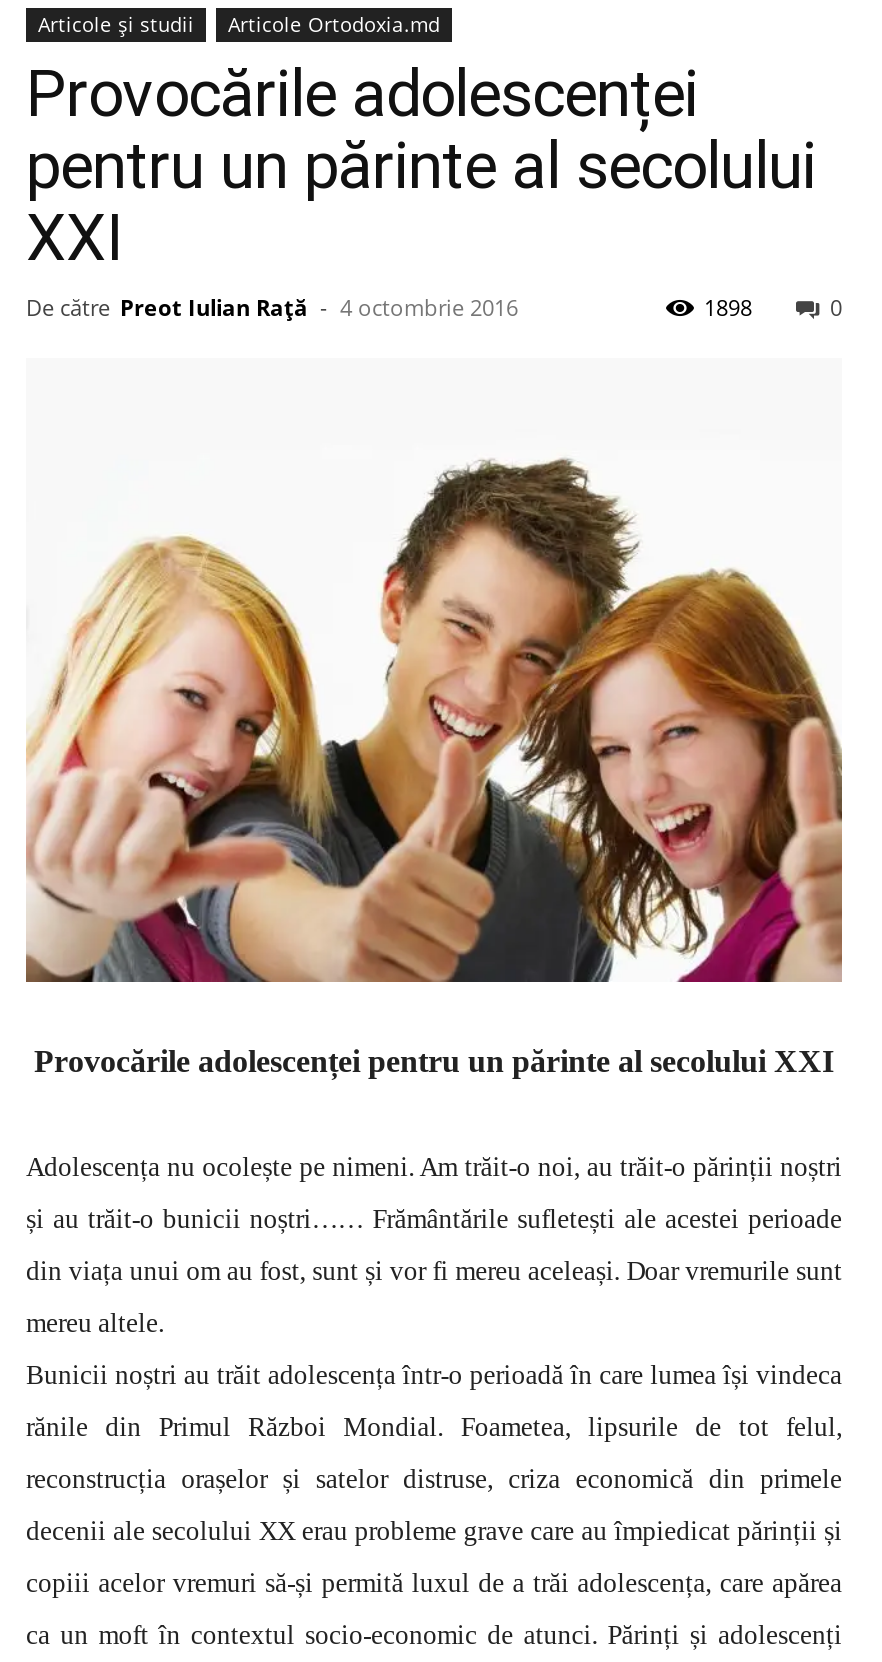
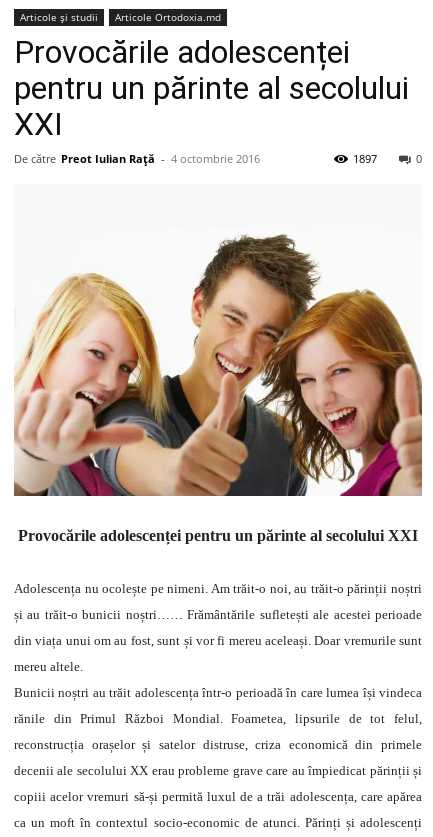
[704,292,752,322] 1898 -> [353,151,377,166] 1897

